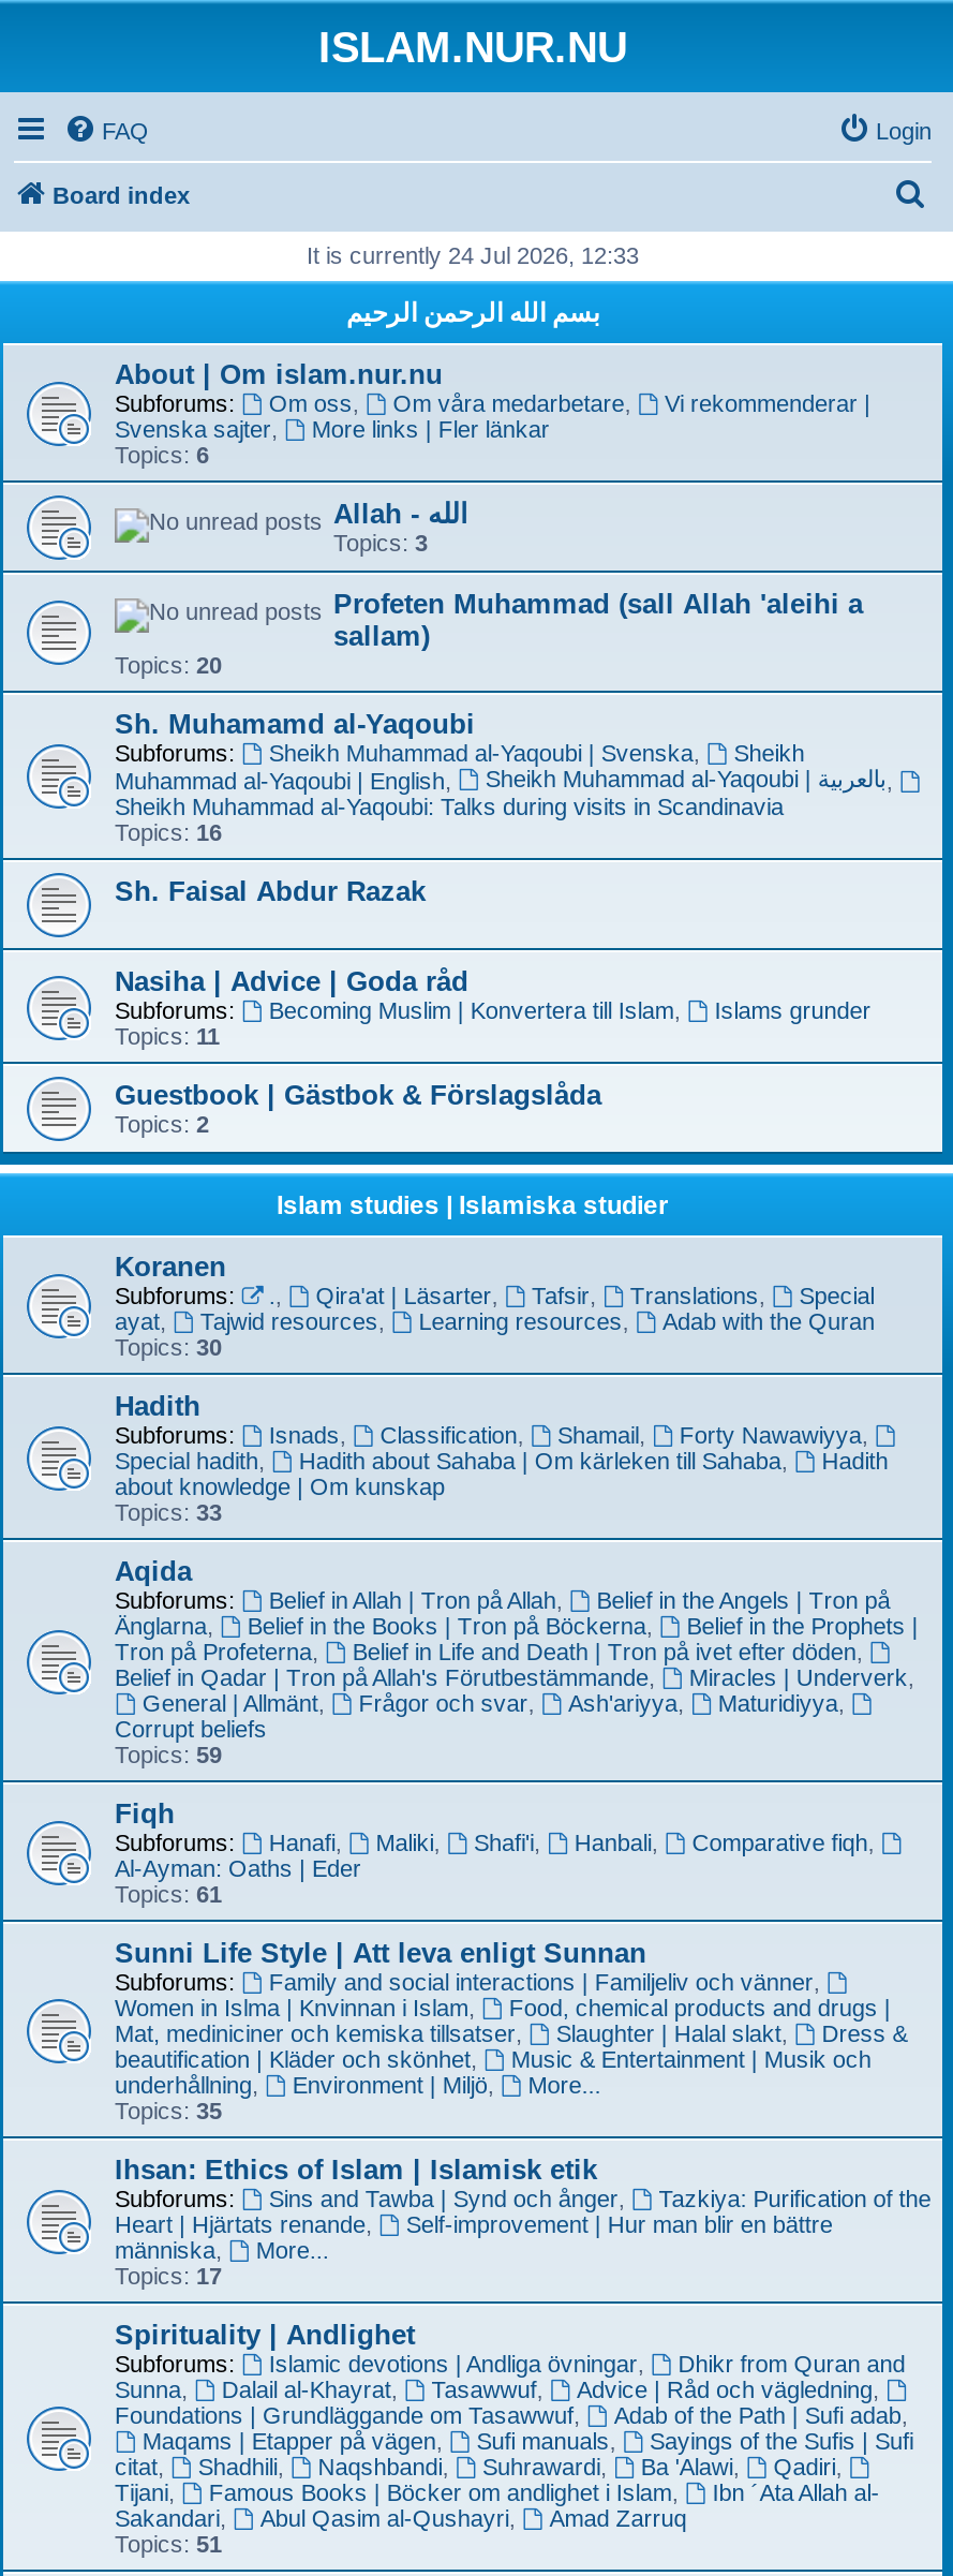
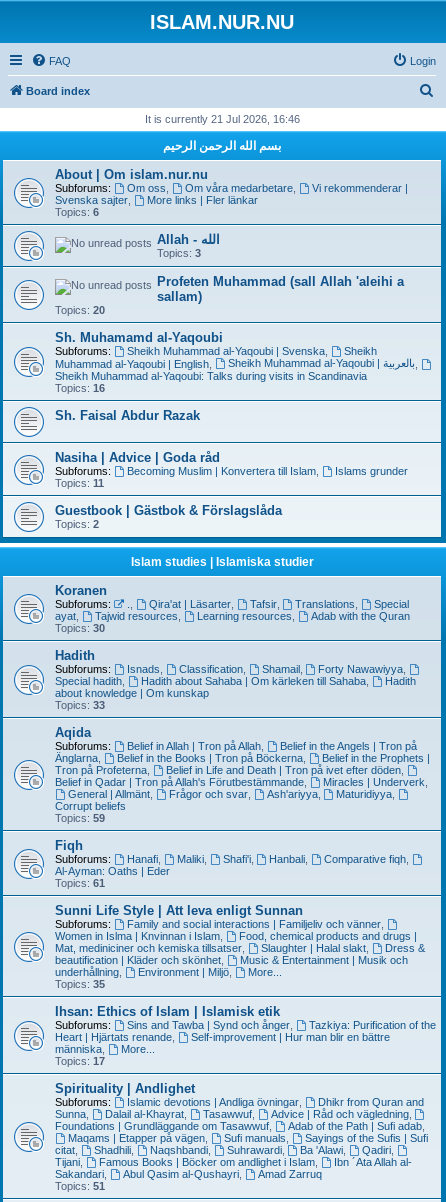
[307,242,639,268] It is currently 24 Jul 2026, 12:33 -> [144,113,299,125] It is currently 21 Jul 2026, 16:46

